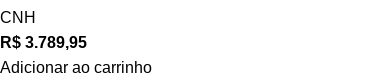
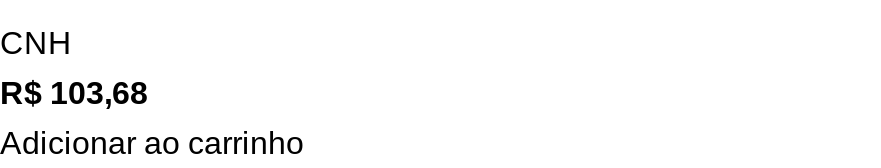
[0,34,87,51] R$3.789,95 -> [0,77,148,111] R$103,68

